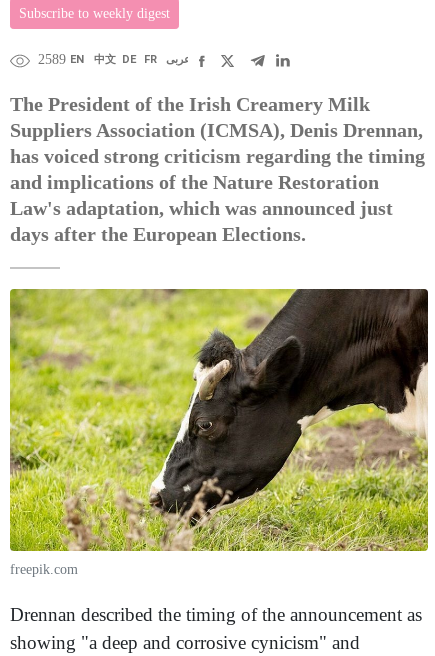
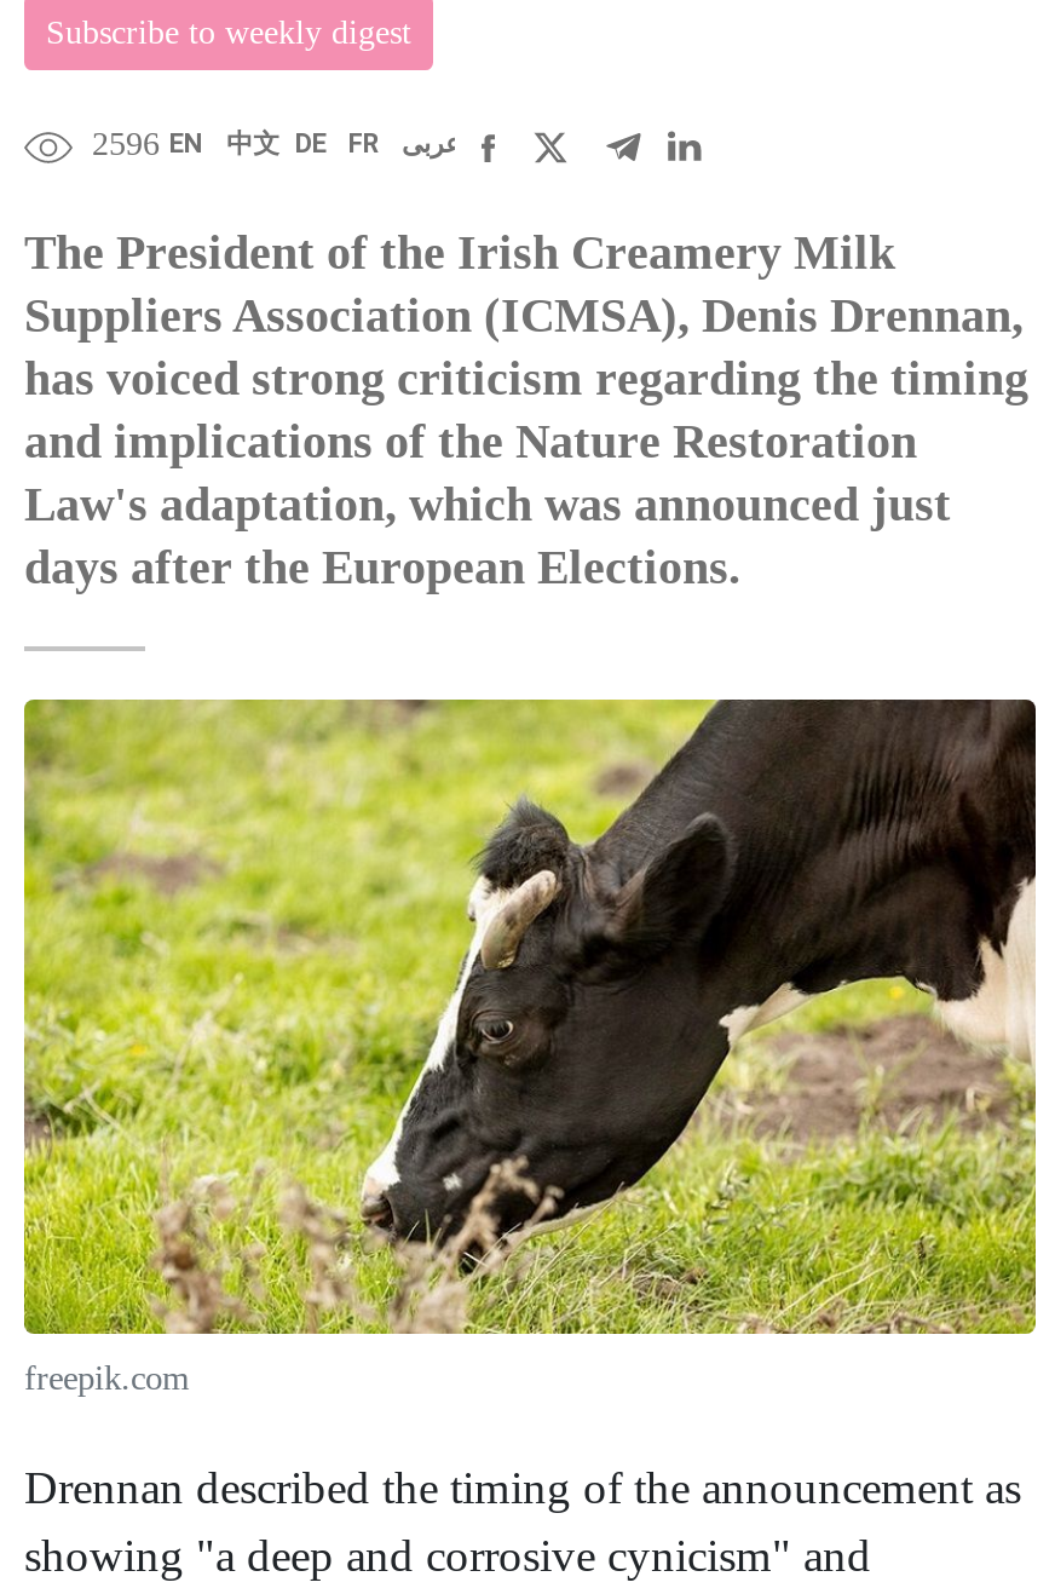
[38,52,157,67] 2589 EN | 中文 DE FR -> [92,127,379,163] 2596 EN | 中文 DE | FR

